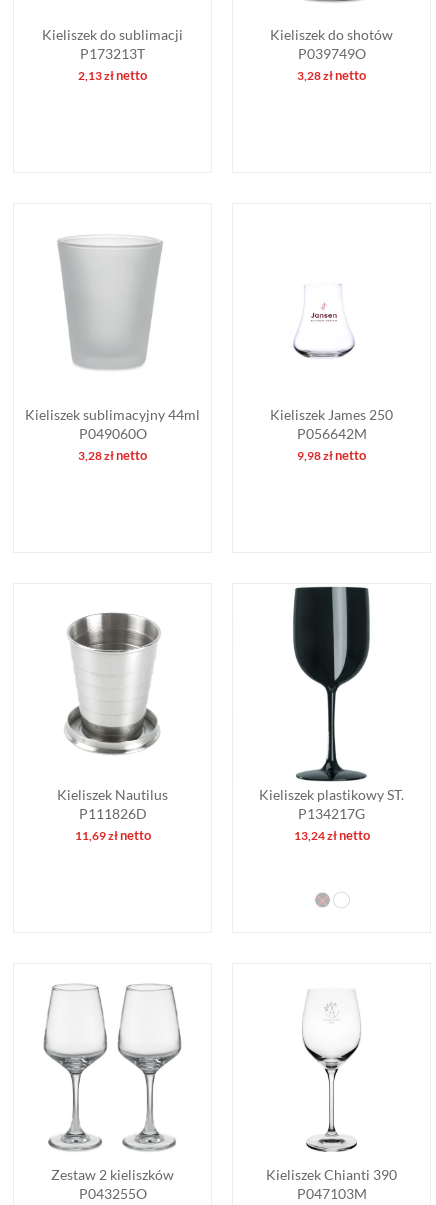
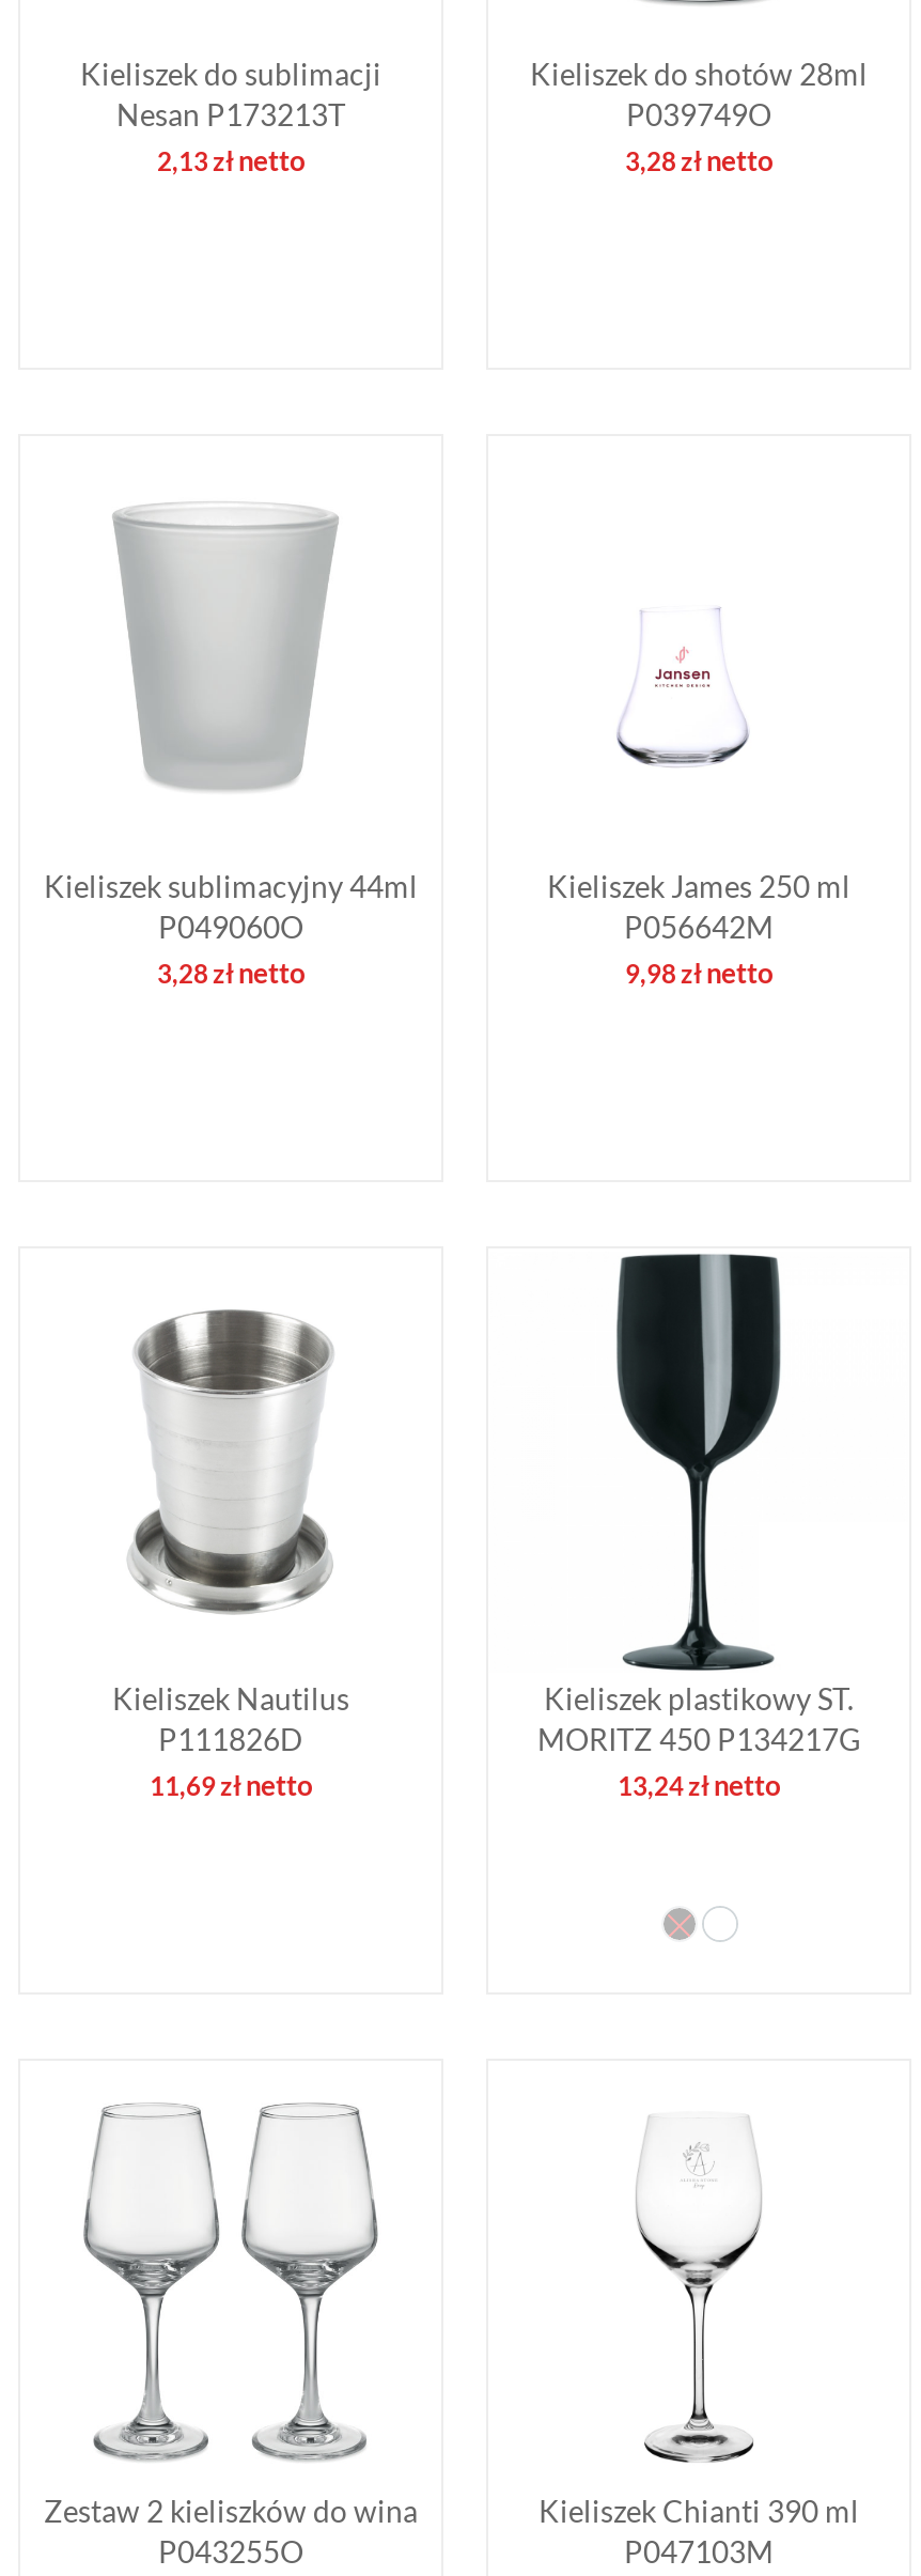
[270,26,393,43] Kieliszek do shotów -> [530,56,868,92] Kieliszek do shotów 28ml
[80,45,145,62] P173213T -> [116,96,345,133] Nesan P173213T
[270,406,393,423] Kieliszek James 250 -> [547,868,850,904] Kieliszek James 250 ml
[298,805,365,822] P134217G -> [537,1721,860,1757] MORITZ 450 P134217G
[51,1166,174,1183] Zestaw 2 kieliszków -> [44,2493,418,2529] Zestaw 2 kieliszków do wina
[266,1166,397,1183] Kieliszek Chianti 390 -> [538,2493,859,2529] Kieliszek Chianti 390 ml

